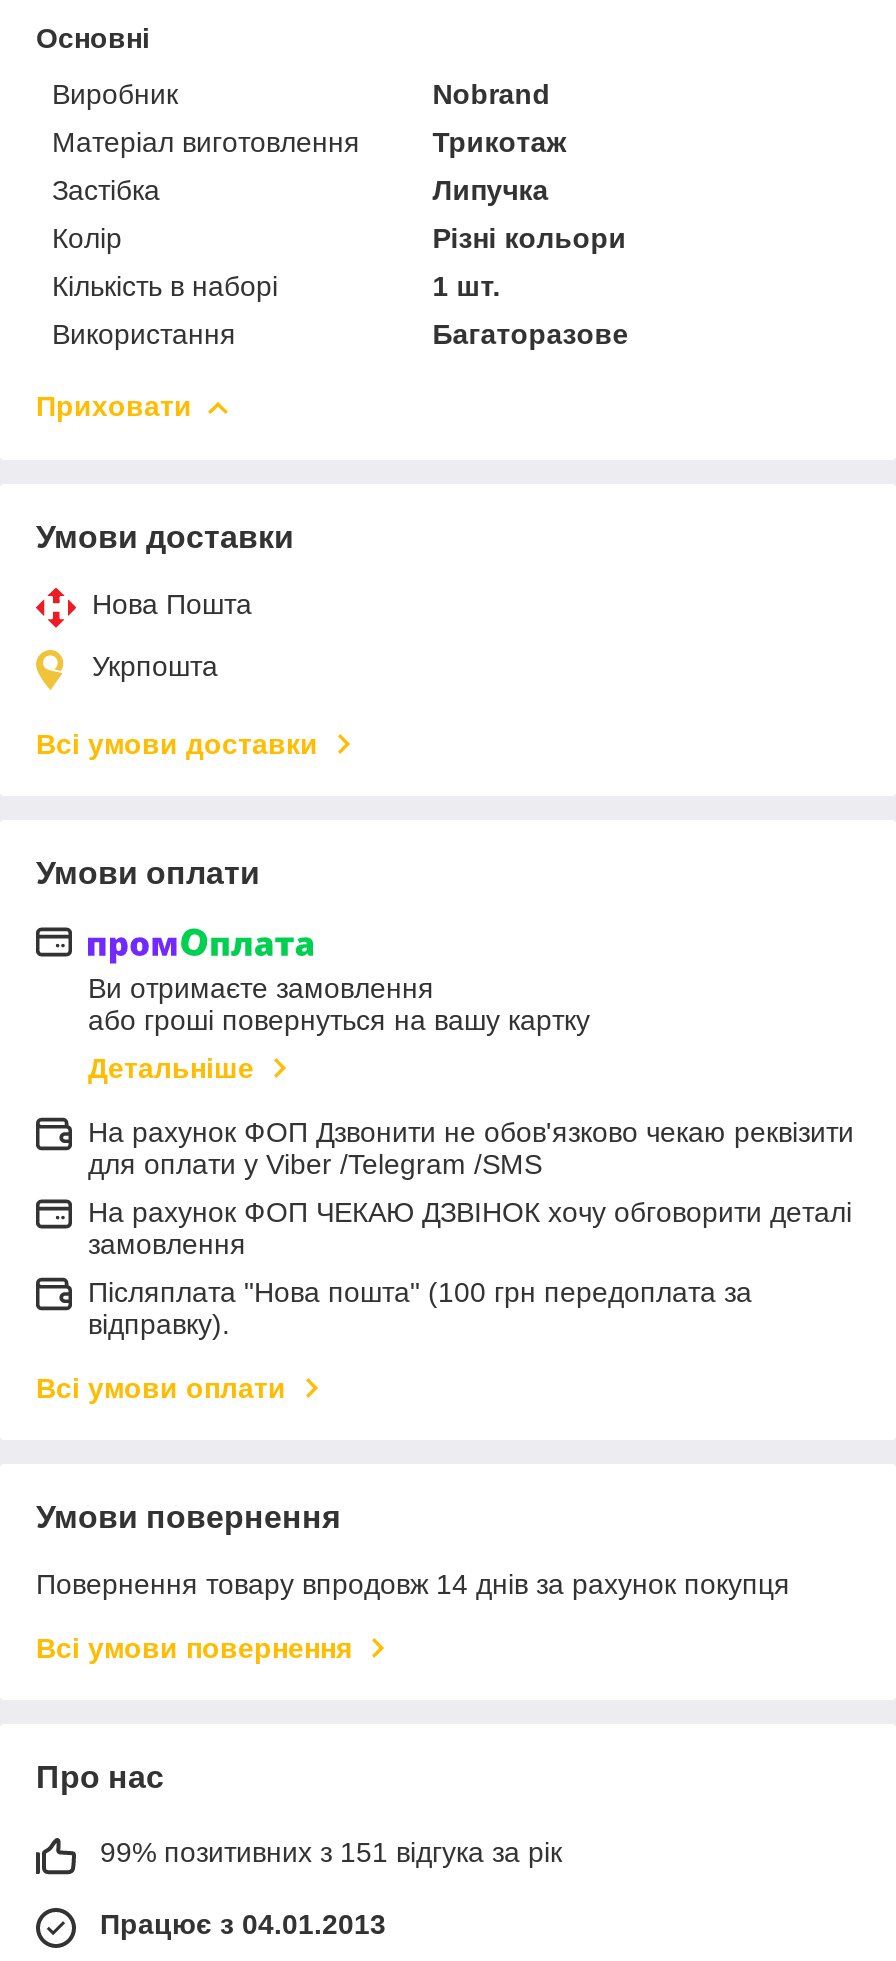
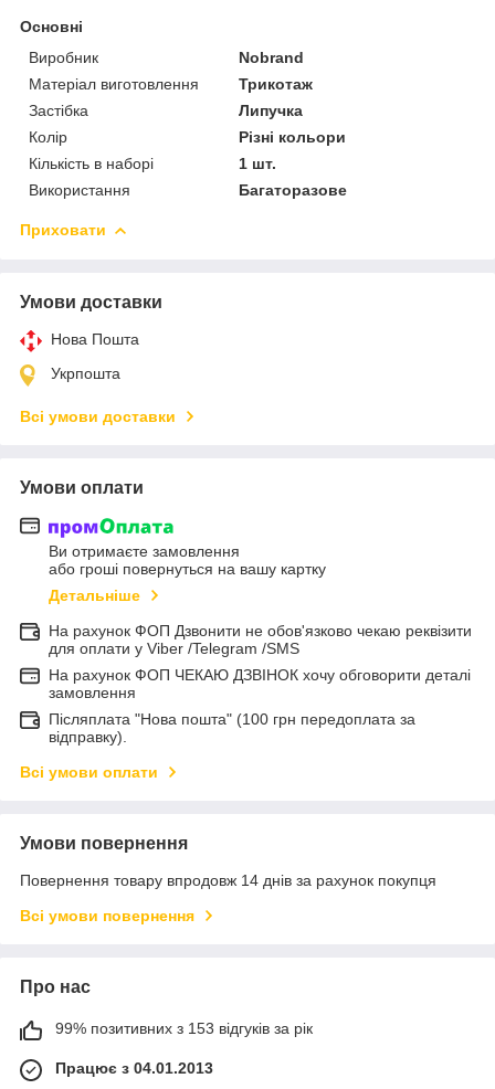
[100,1836,562,1868] 99% позитивних з 151 відгука за рік -> [55,1020,313,1037] 99% позитивних з 153 відгуків за рік

